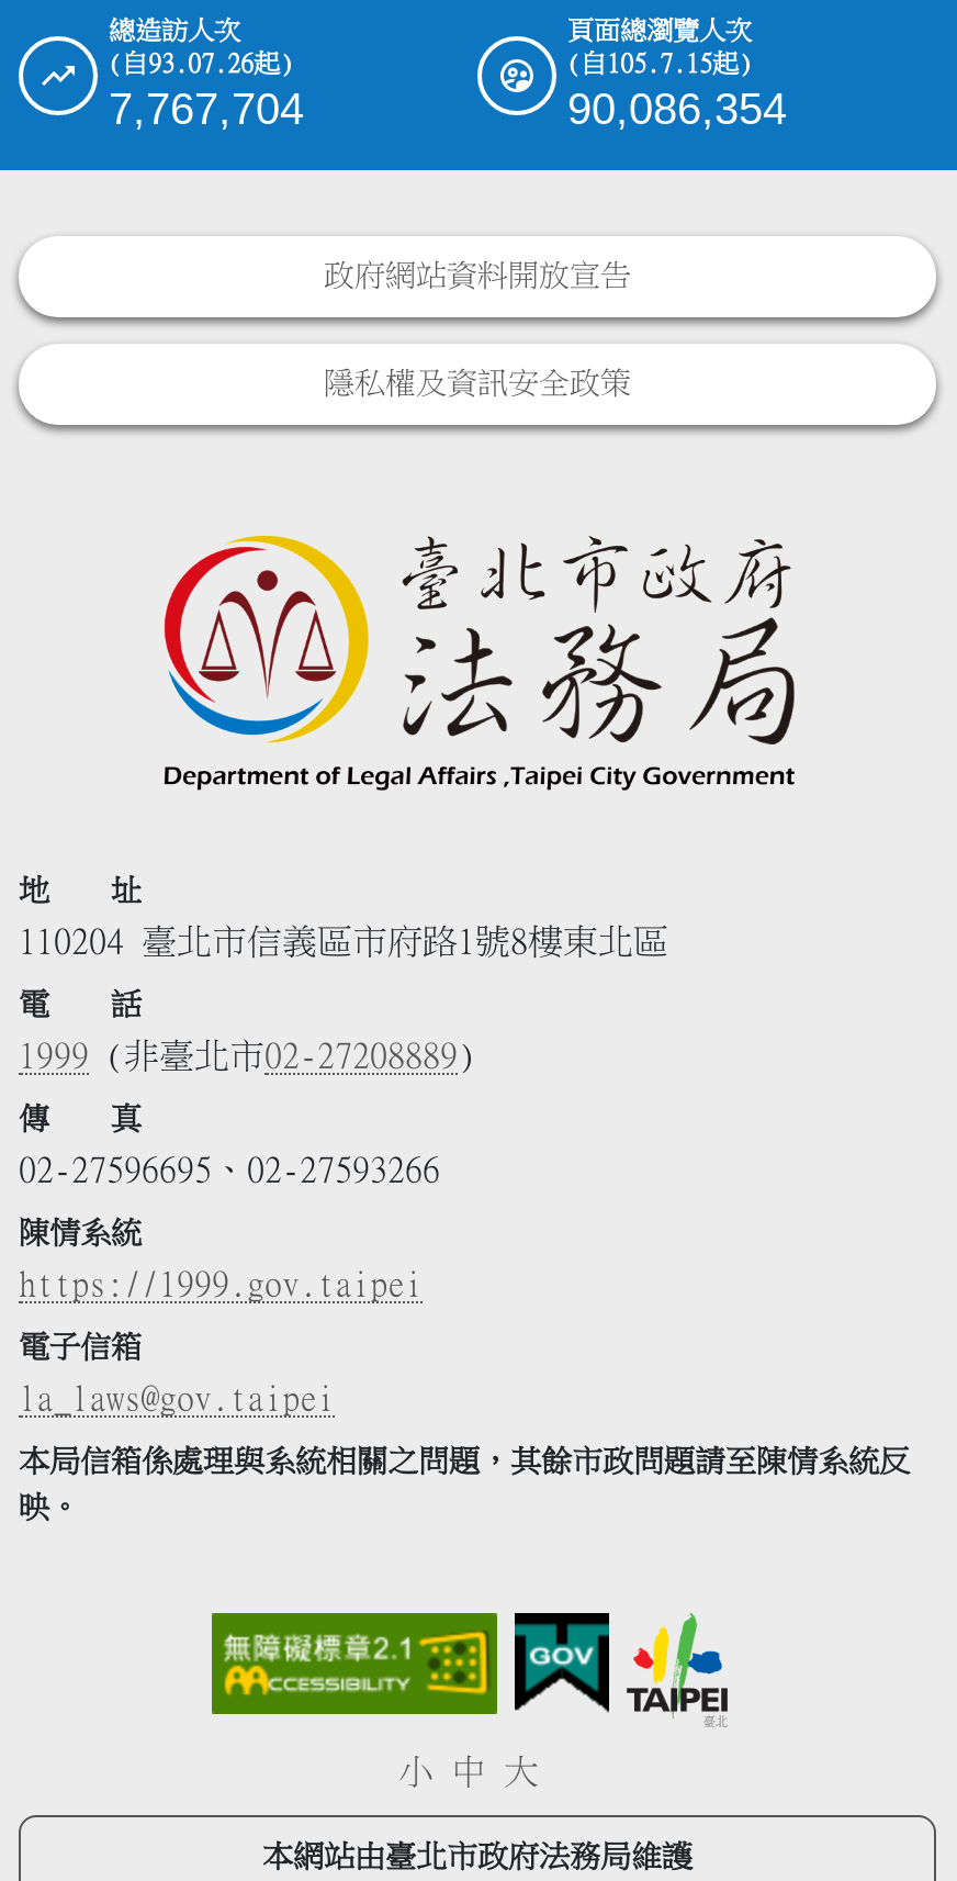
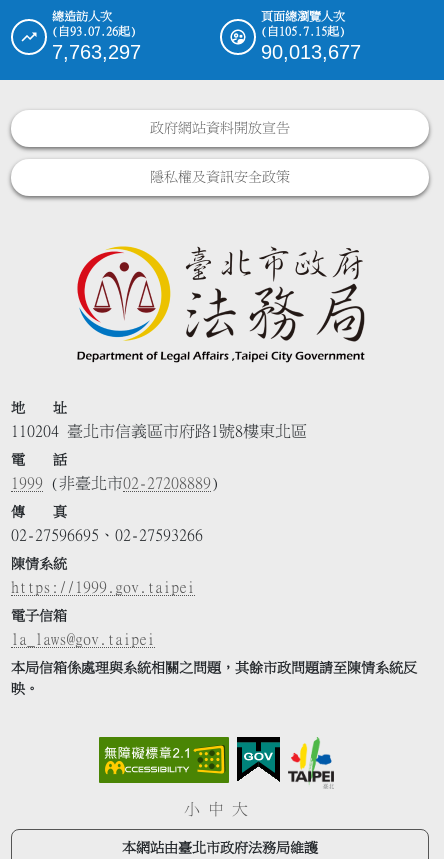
[109,84,304,132] 7,767,704 -> [52,41,141,63] 7,763,297
[567,84,787,132] 90,086,354 -> [261,41,361,63] 90,013,677

